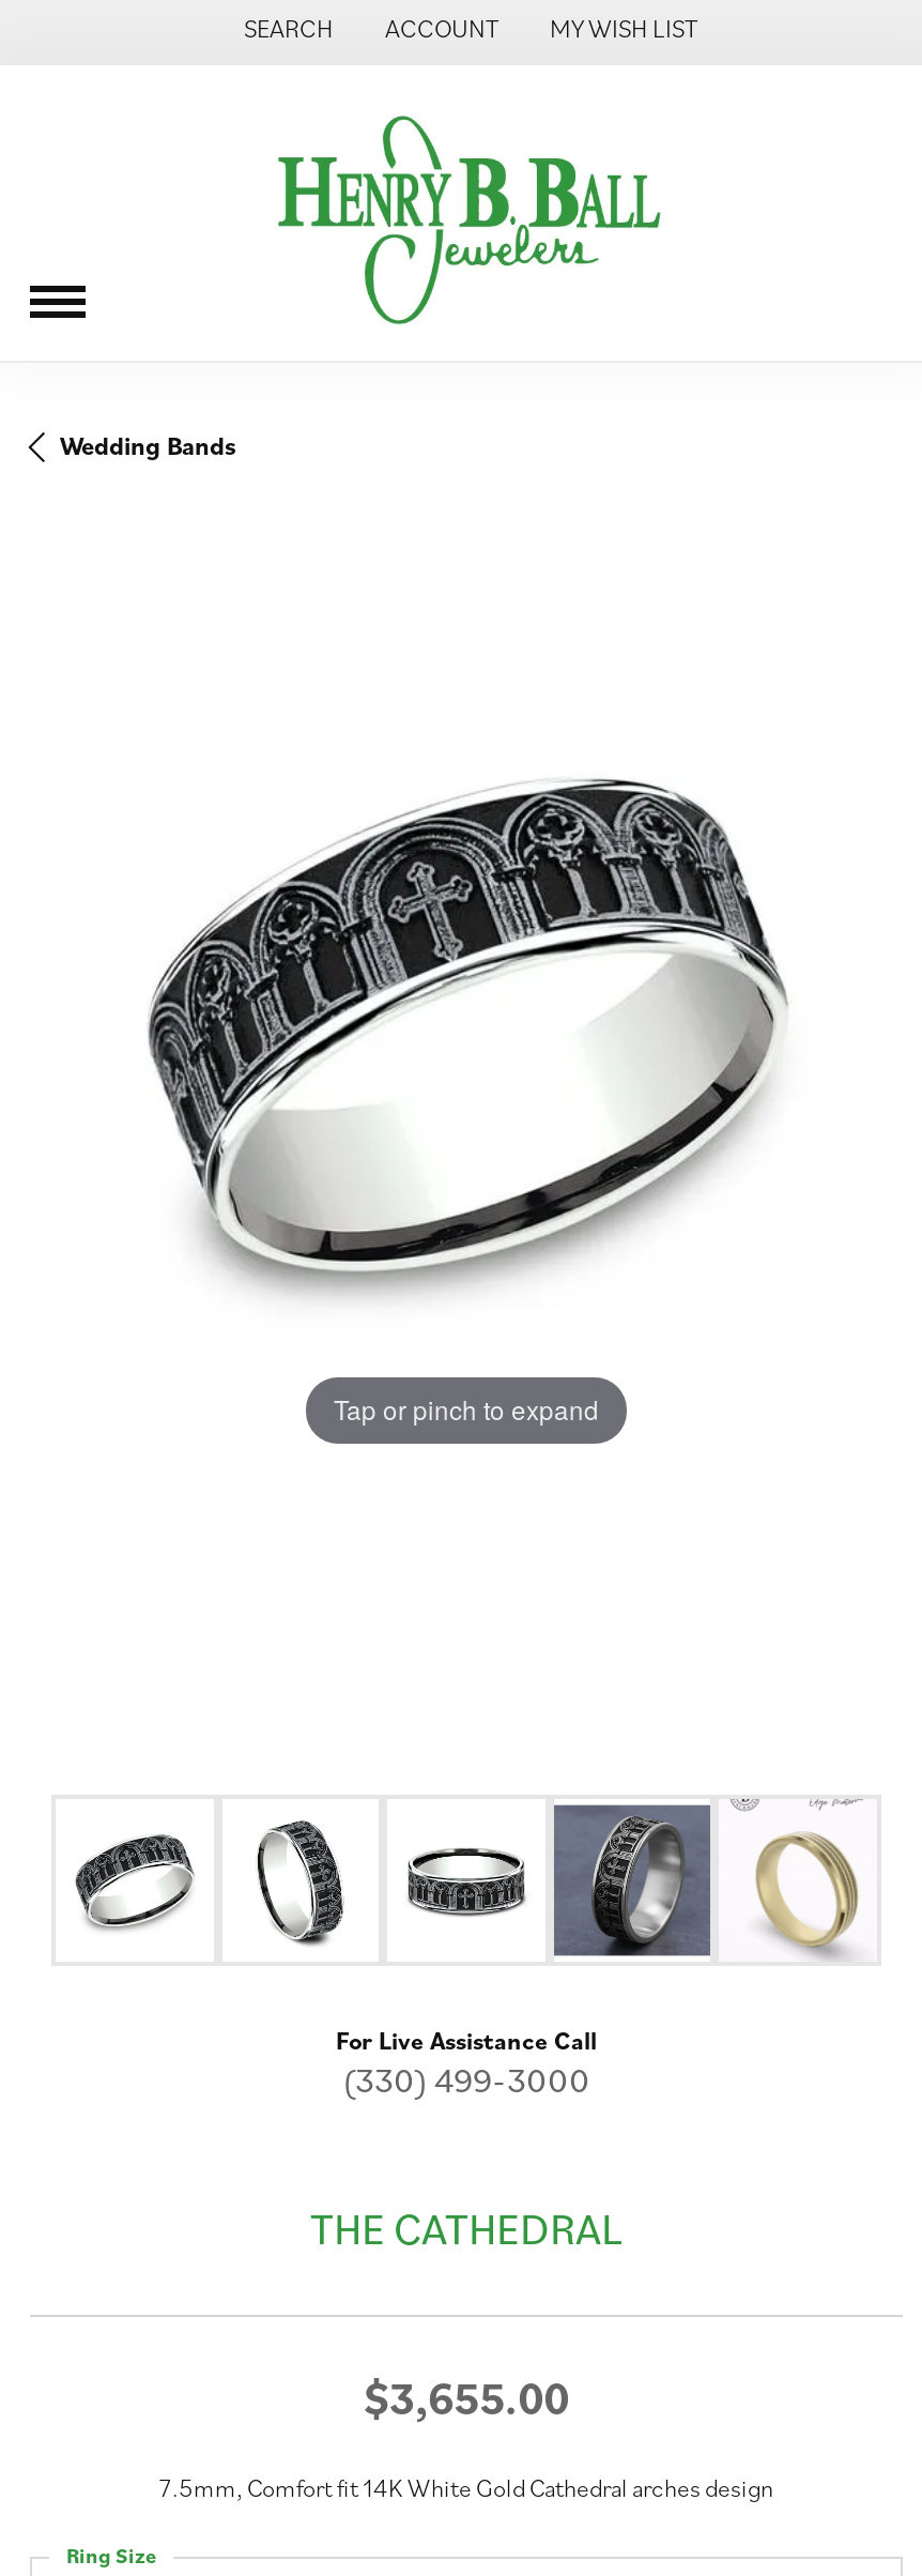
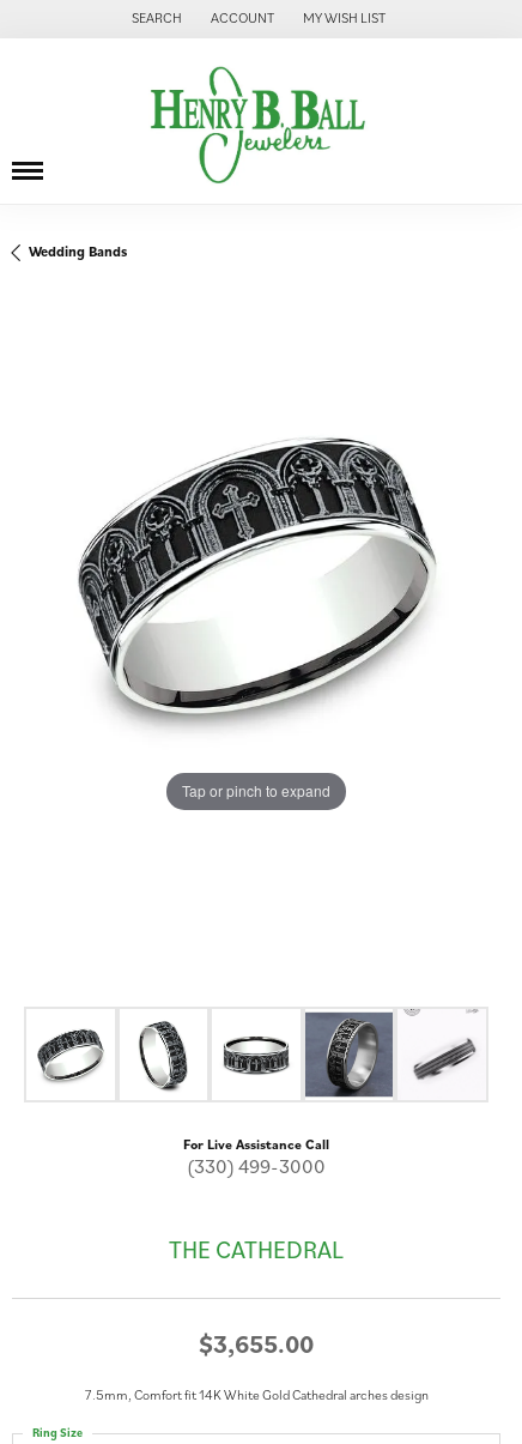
[749,1831,860,1960] [image] -> [413,1028,477,1099] [image]

